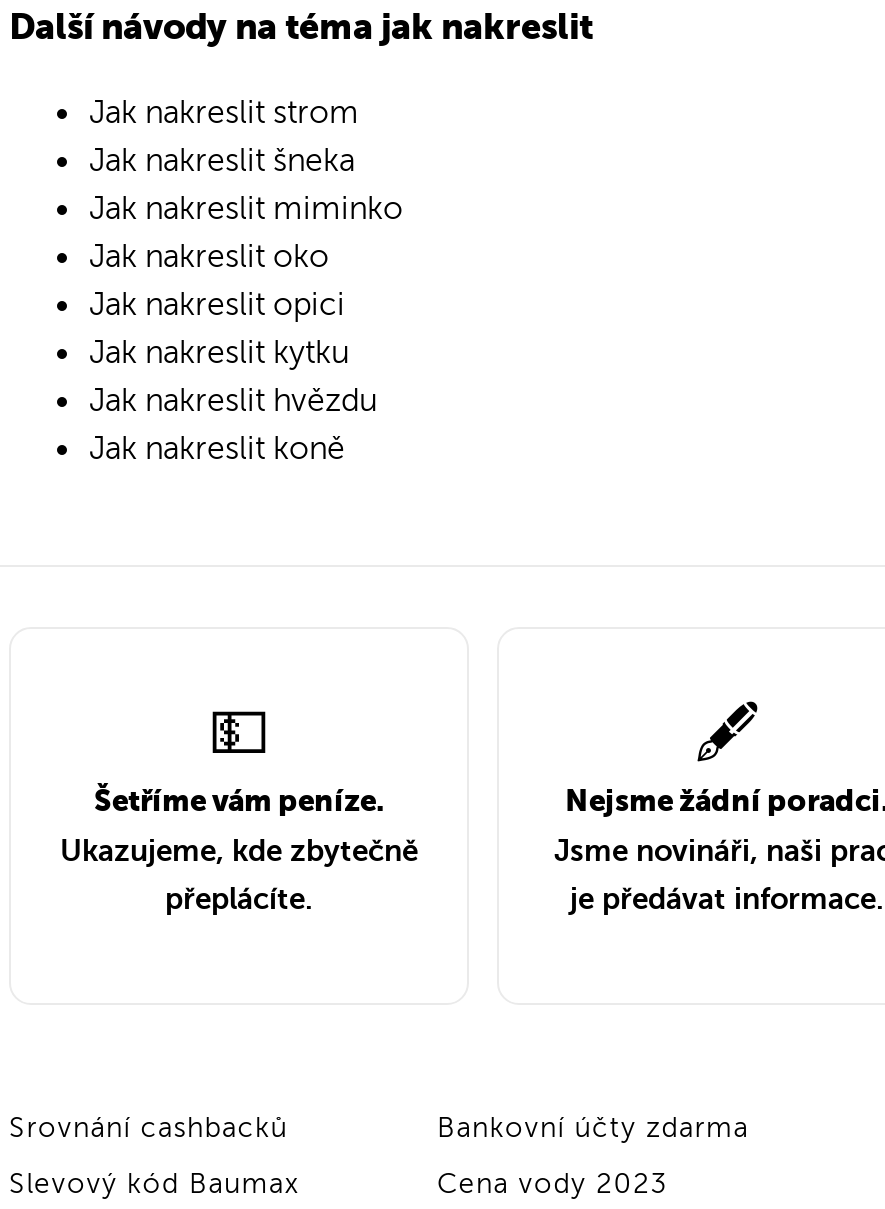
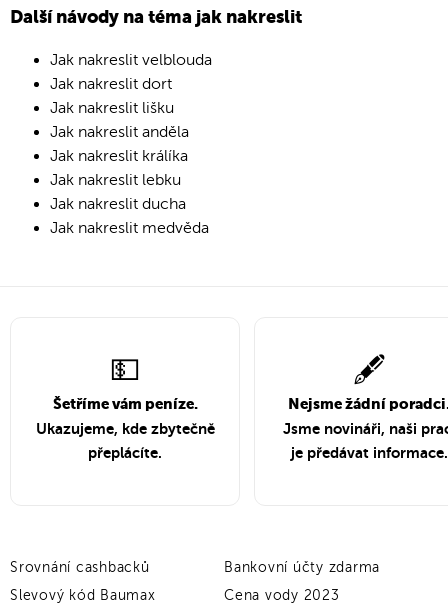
[89,95,359,131] Jak nakreslit strom -> [50,51,212,69] Jak nakreslit velblouda
[89,143,355,179] Jak nakreslit šneka -> [50,75,172,93] Jak nakreslit dort
[89,191,403,227] Jak nakreslit miminko -> [50,99,174,117] Jak nakreslit lišku
[89,239,329,275] Jak nakreslit oko -> [50,123,189,141] Jak nakreslit anděla
[89,287,345,323] Jak nakreslit opici -> [50,147,188,165] Jak nakreslit králíka
[89,335,349,371] Jak nakreslit kytku -> [50,171,181,189] Jak nakreslit lebku
[89,383,377,419] Jak nakreslit hvězdu -> [50,195,186,213] Jak nakreslit ducha
[89,431,345,467] Jak nakreslit koně -> [50,219,209,237] Jak nakreslit medvěda

